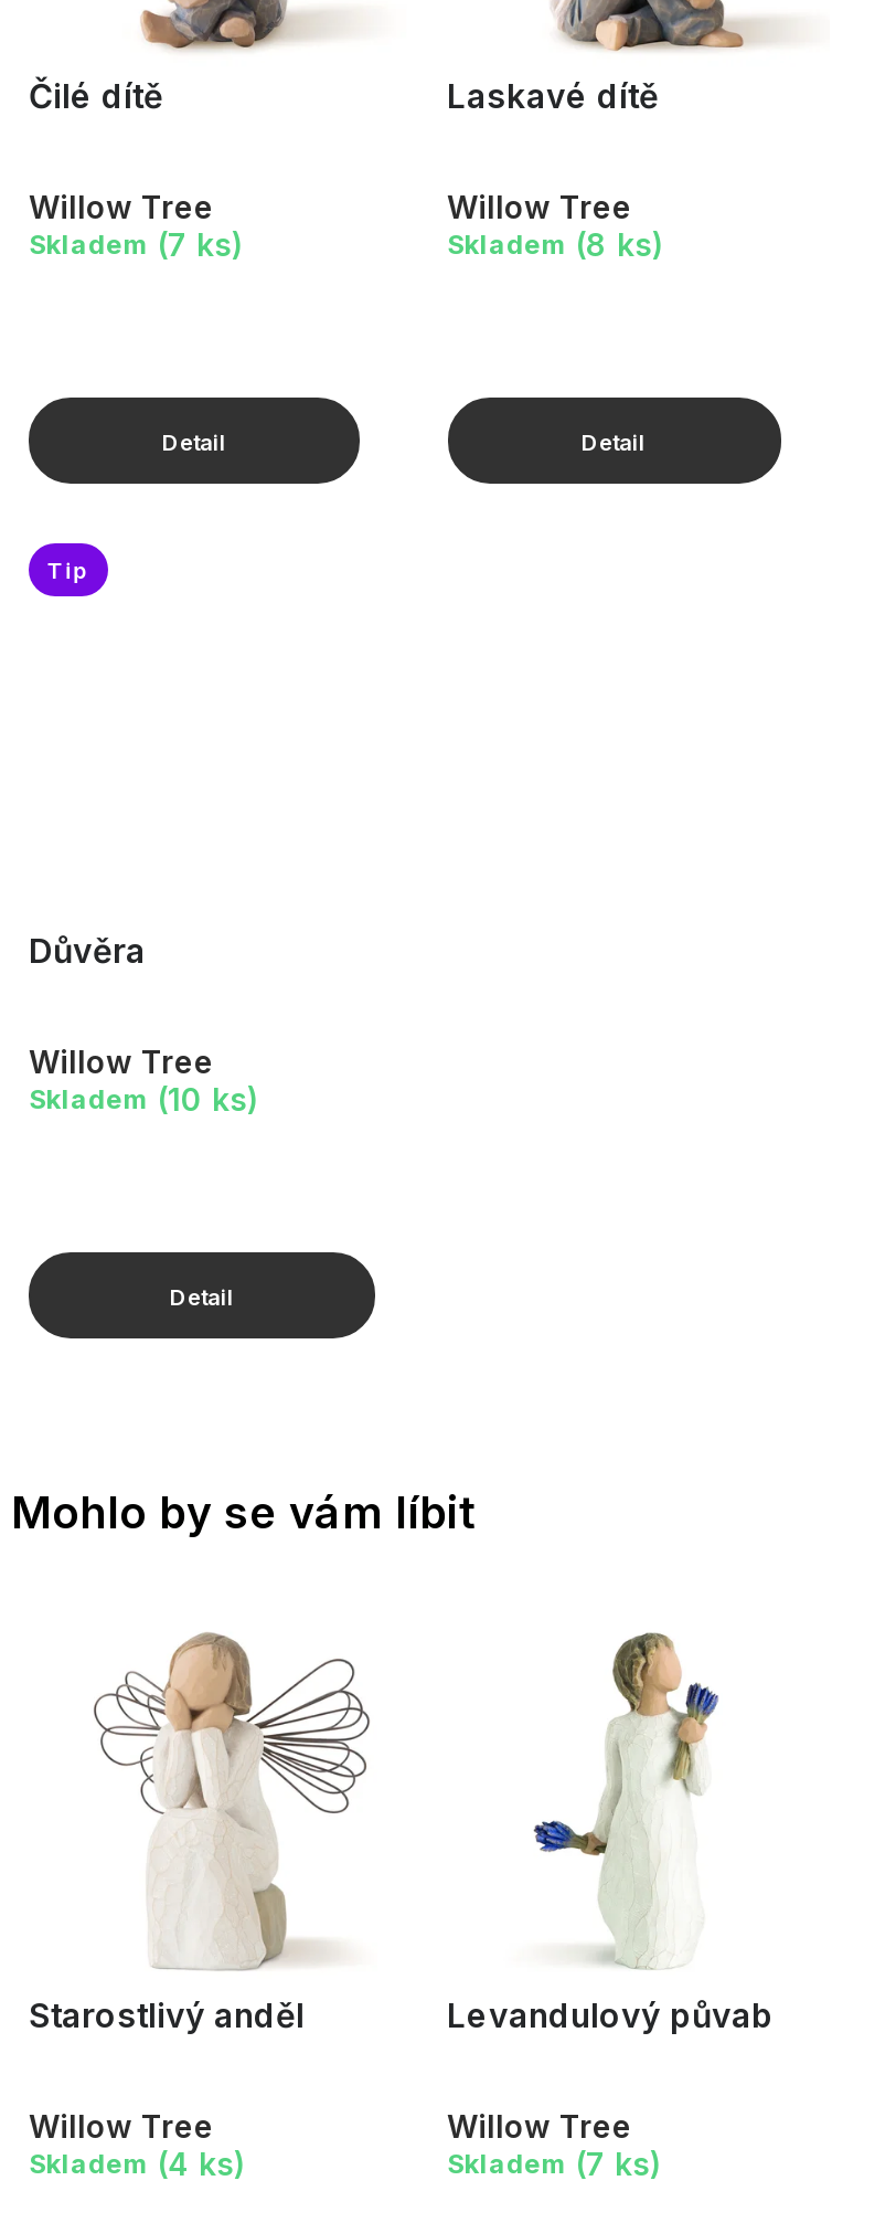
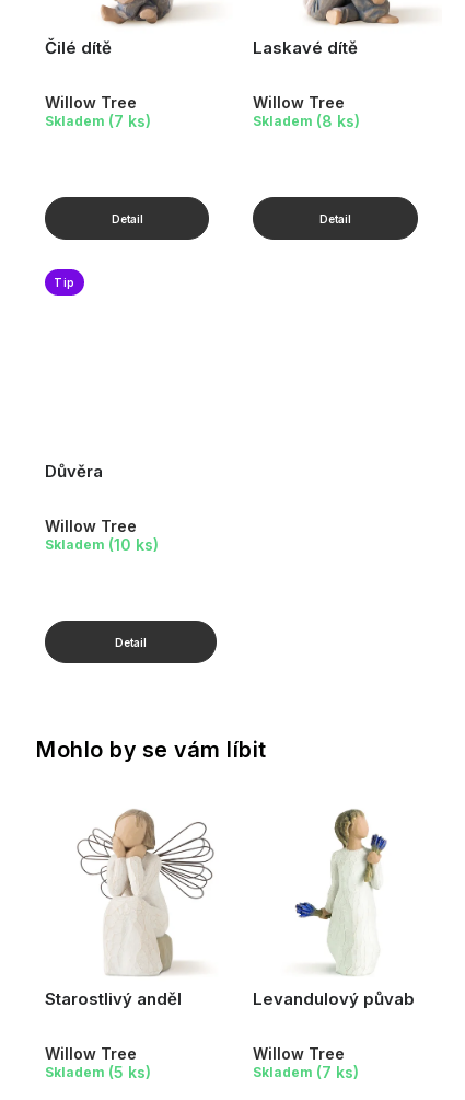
[29,2145,245,2182] Skladem (4 ks) -> [45,1063,151,1081] Skladem (5 ks)

